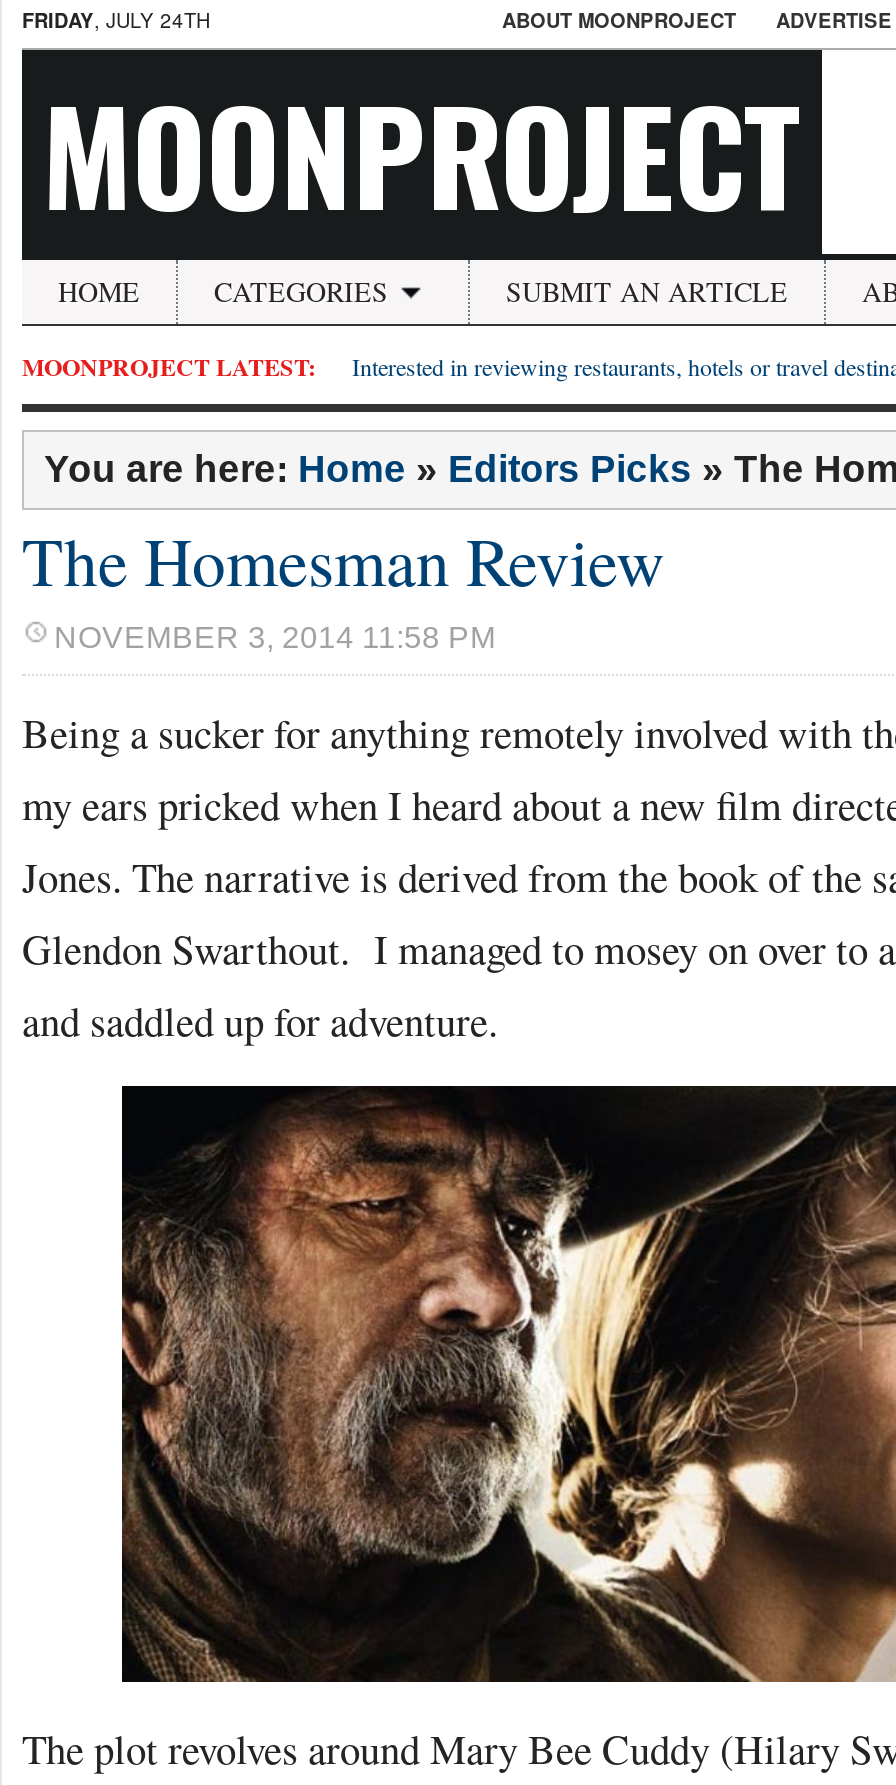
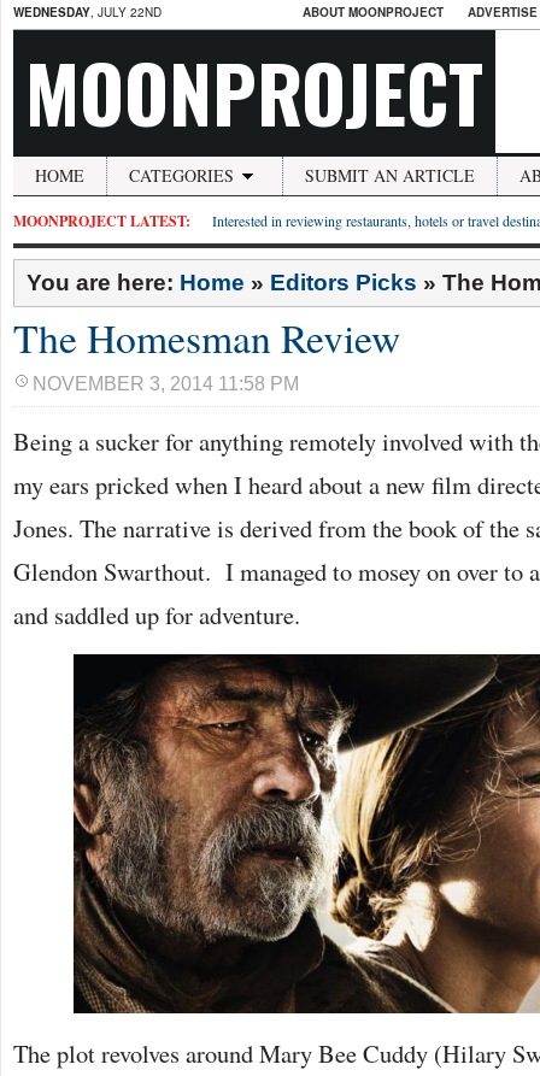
[22,6,210,34] FRIDAY, JULY 24TH -> [13,4,162,20] WEDNESDAY, JULY 22ND

